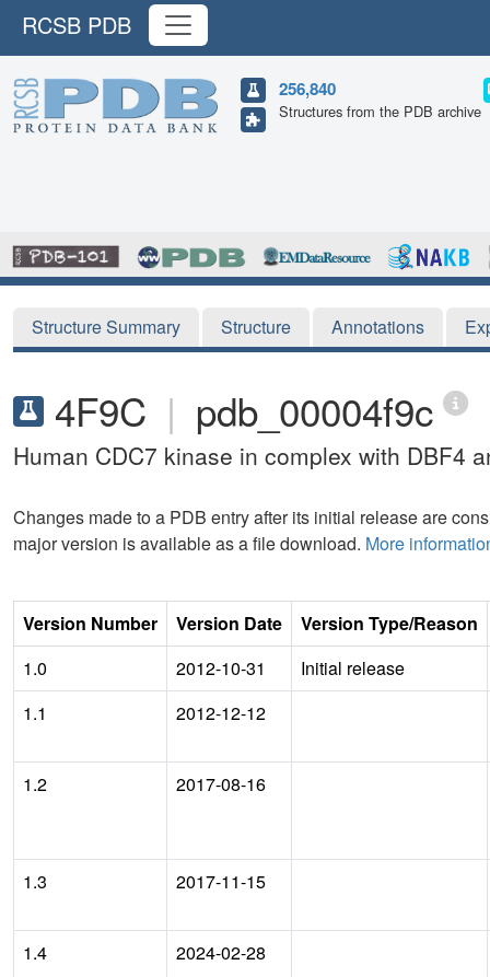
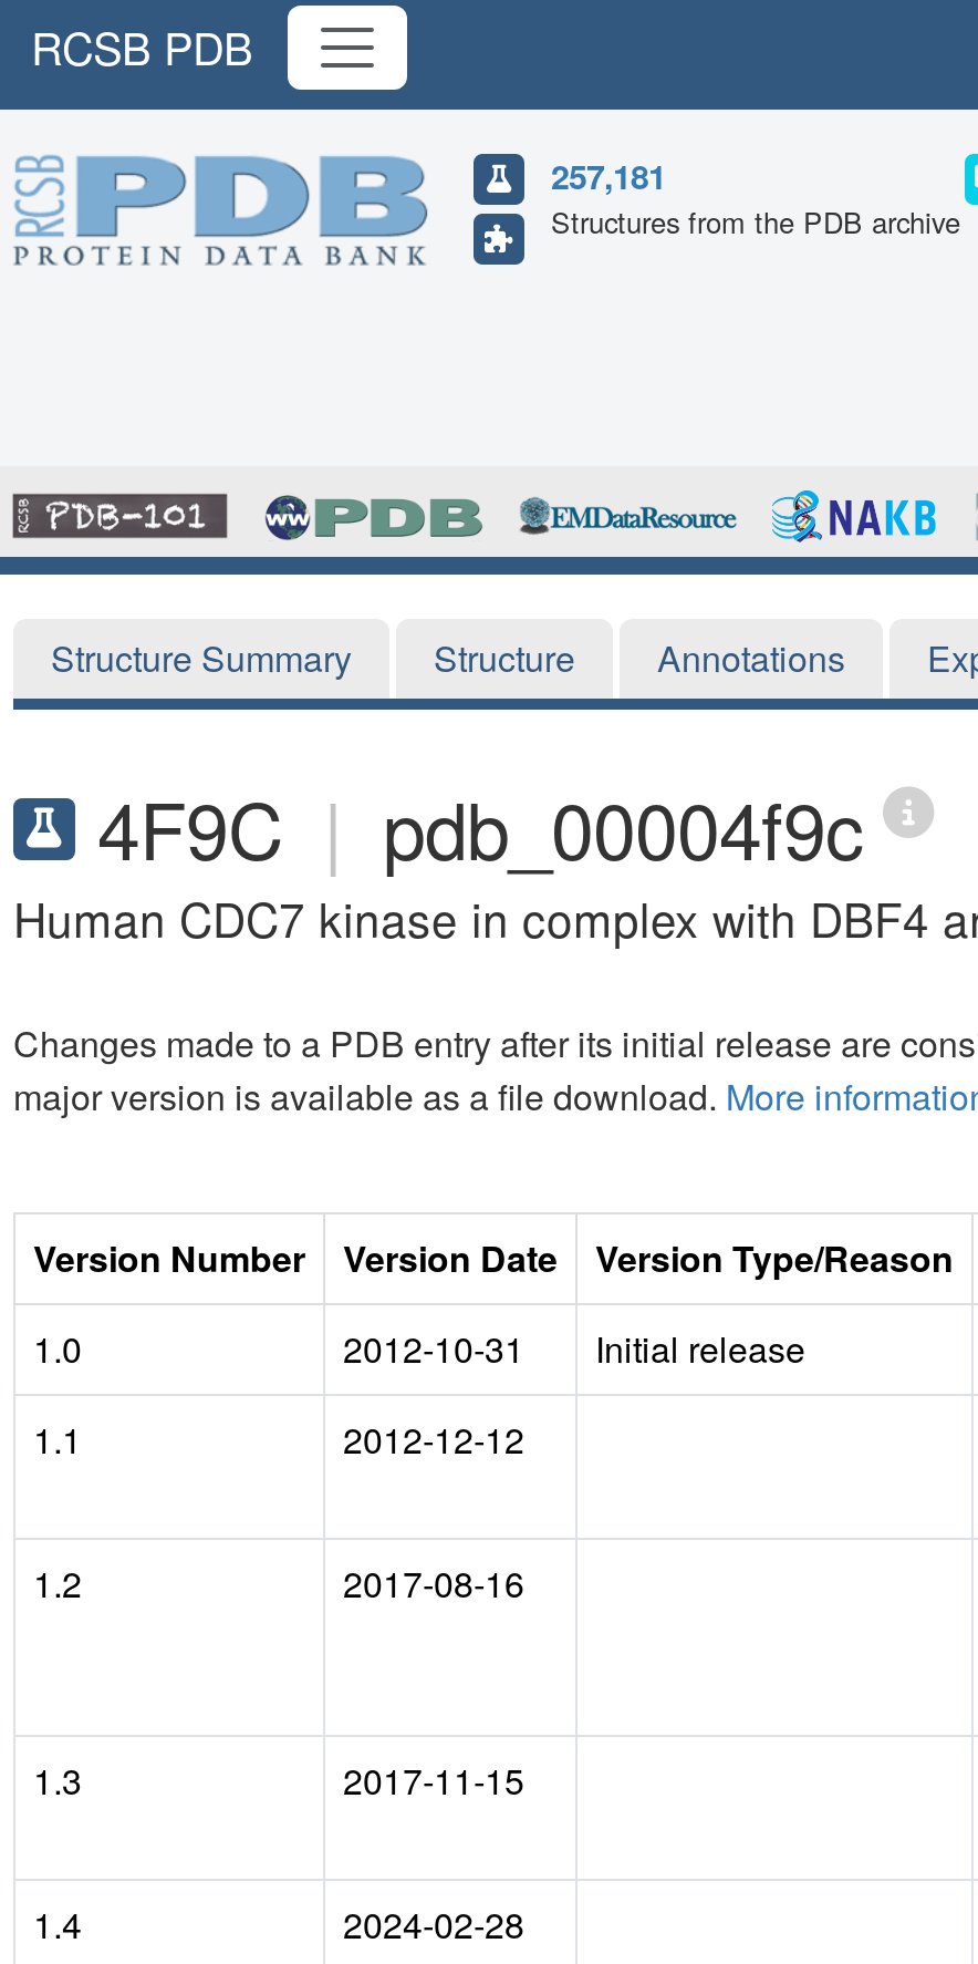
[279,77,336,101] 256,840 -> [551,152,666,200] 257,181

